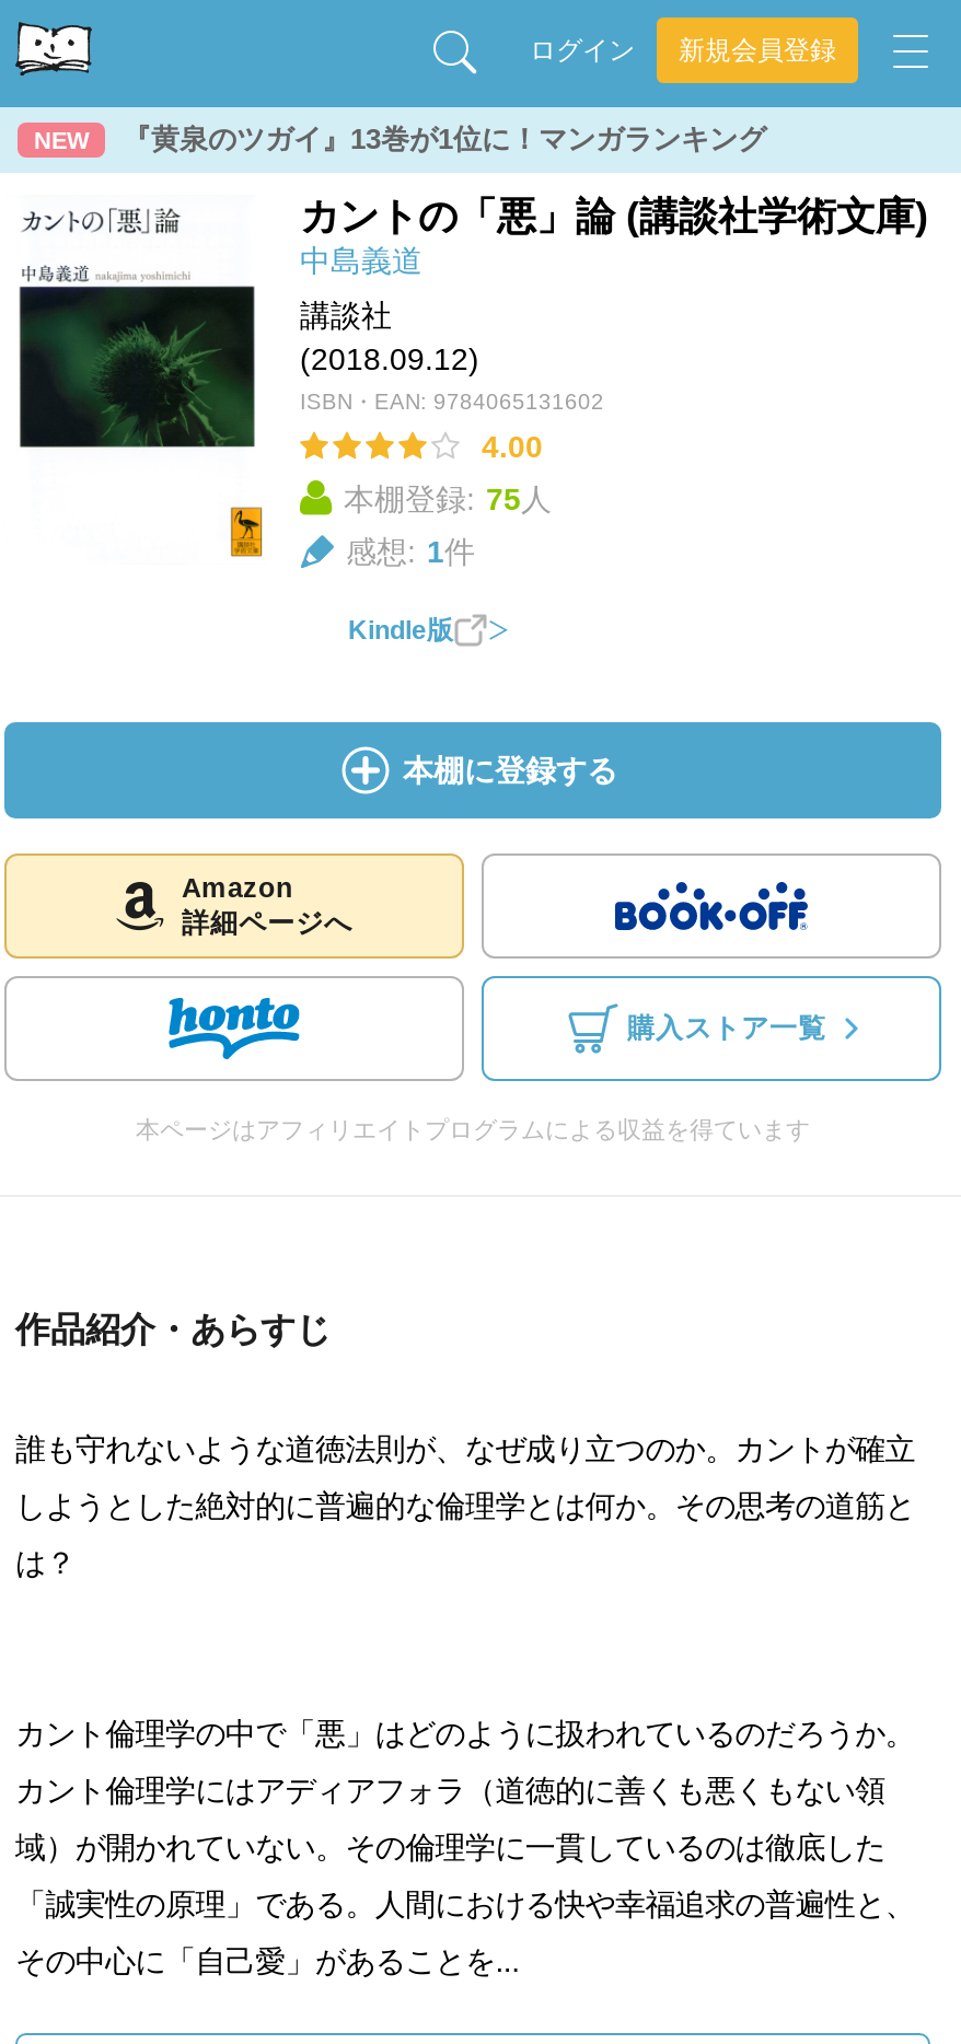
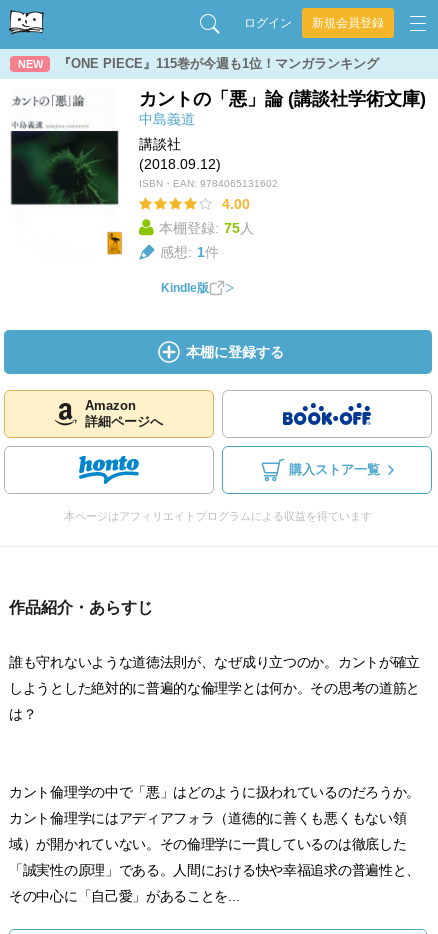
[123,123,766,155] 『黄泉のツガイ』13巻が1位に！マンガランキング -> [58,56,379,71] 『ONE PIECE』115巻が今週も1位！マンガランキング

